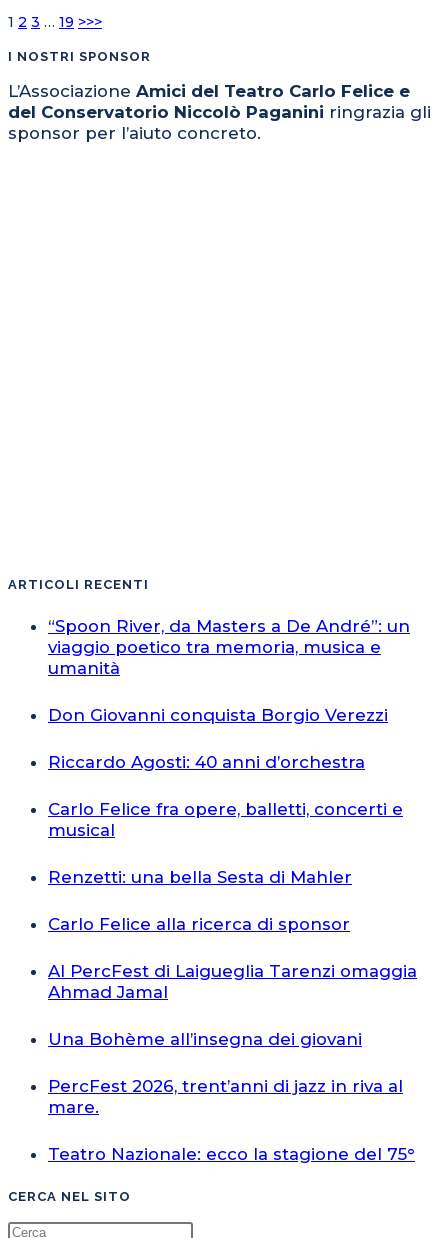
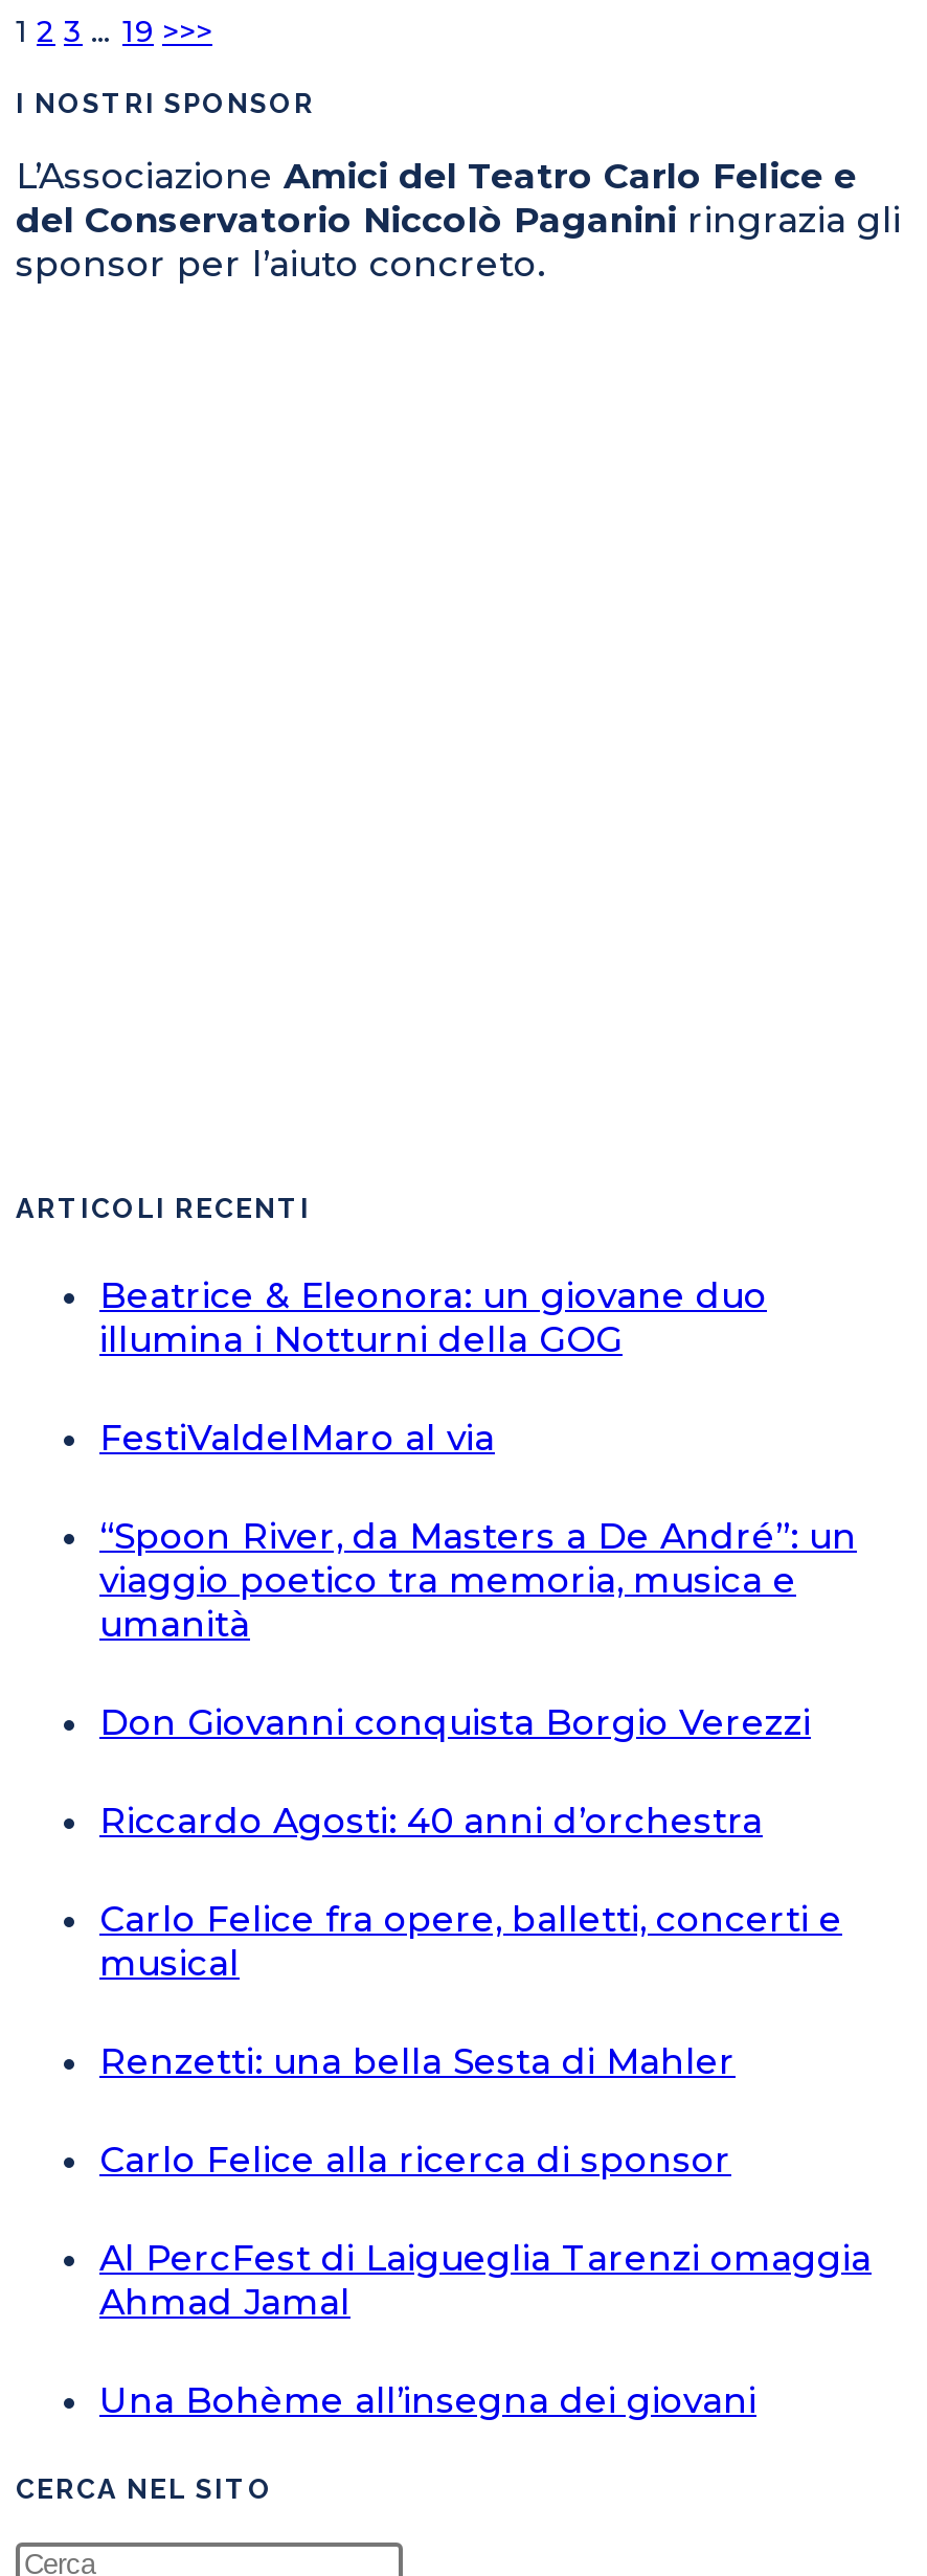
none -> [99,1274,767,1459] Beatrice & Eleonora: un giovane duo | illumina i Notturni della GOG | FestiValdelMaro al via
moved [48,616,417,1049] -> [99,1515,872,2421]: “Spoon River, da Masters a De André”: un | viaggio poetico tra memoria, musica e | umanità | ... | Ahmad Jamal | Una Bohème all’insegna dei giovani
[48,1076,415,1164] PercFest 2026, trent’anni di jazz in riva al | mare. | Teatro Nazionale: ecco la stagione del 75° -> none

